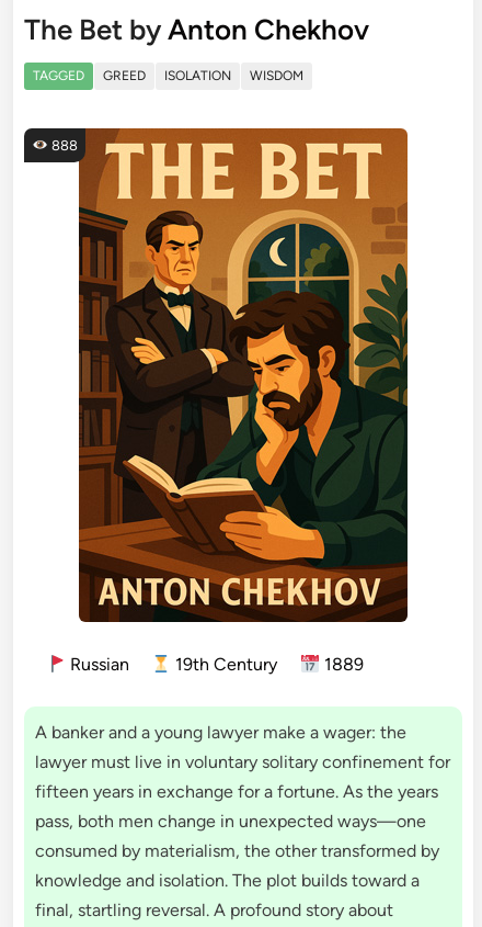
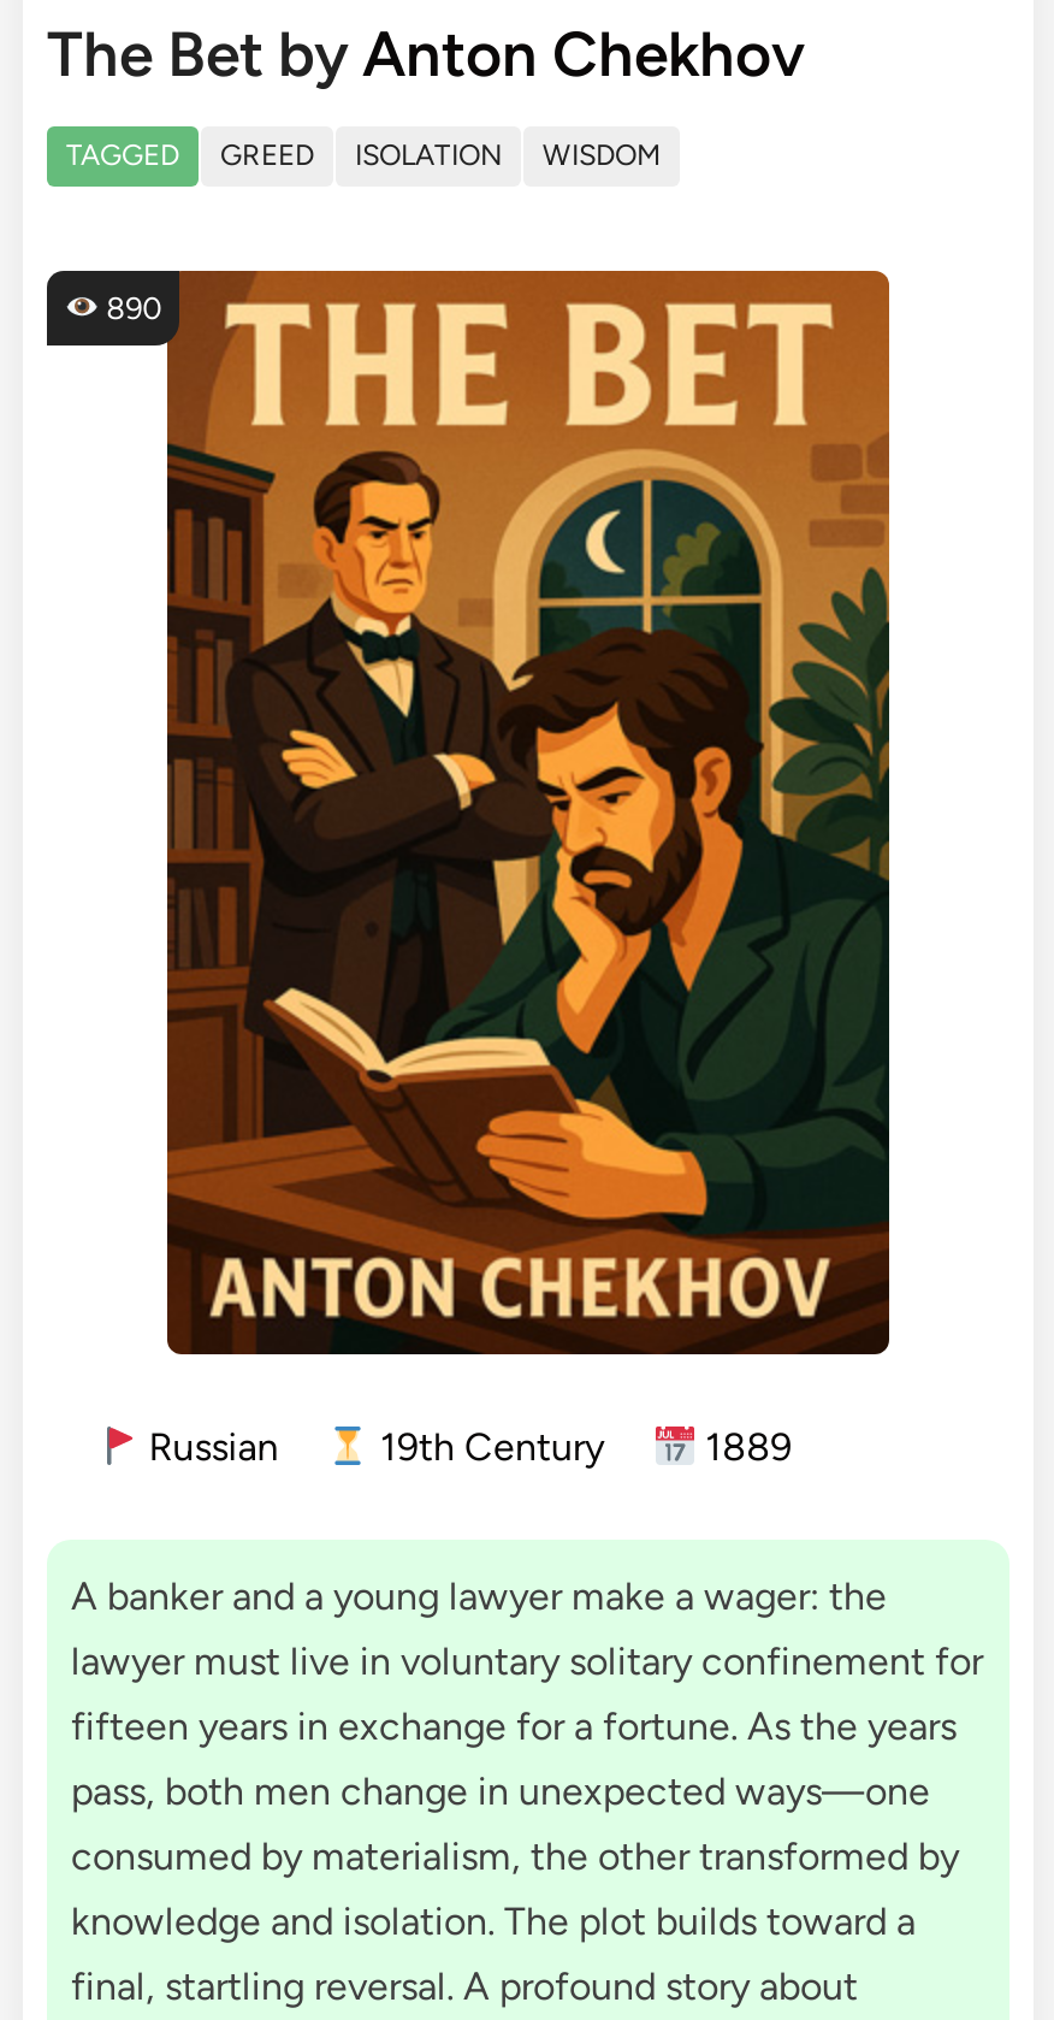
[48,137,77,154] 888 -> [99,290,161,326] 890

